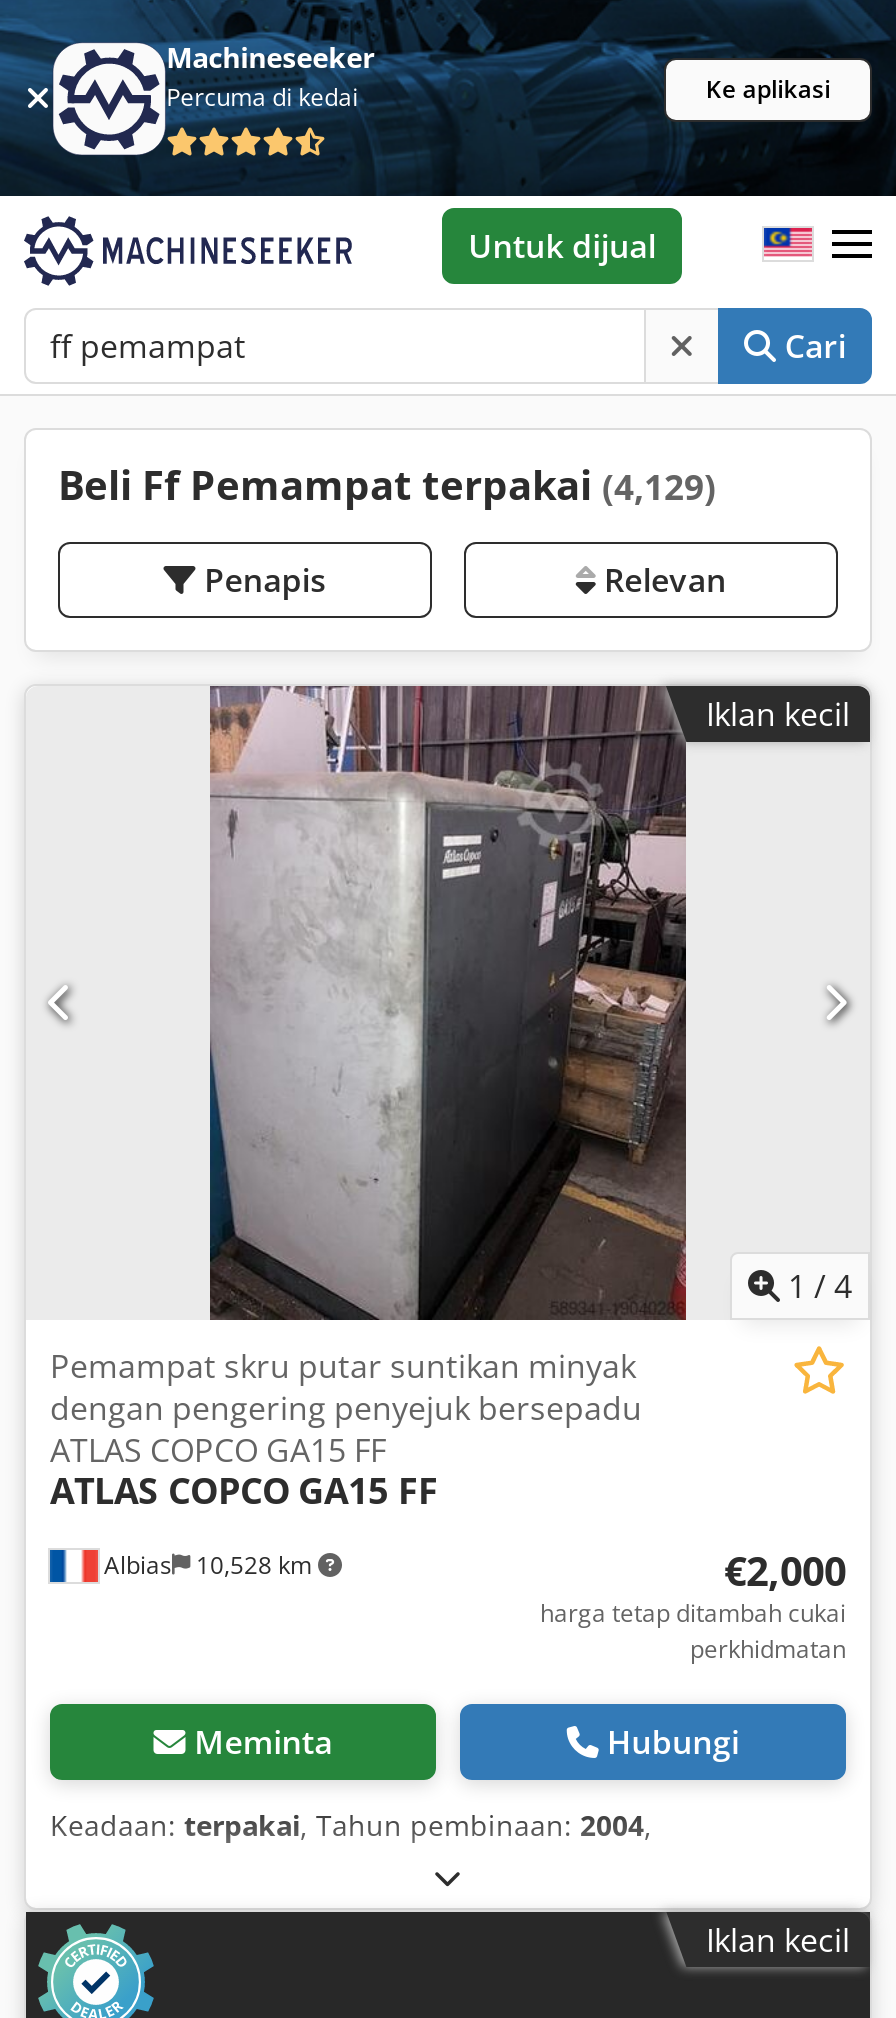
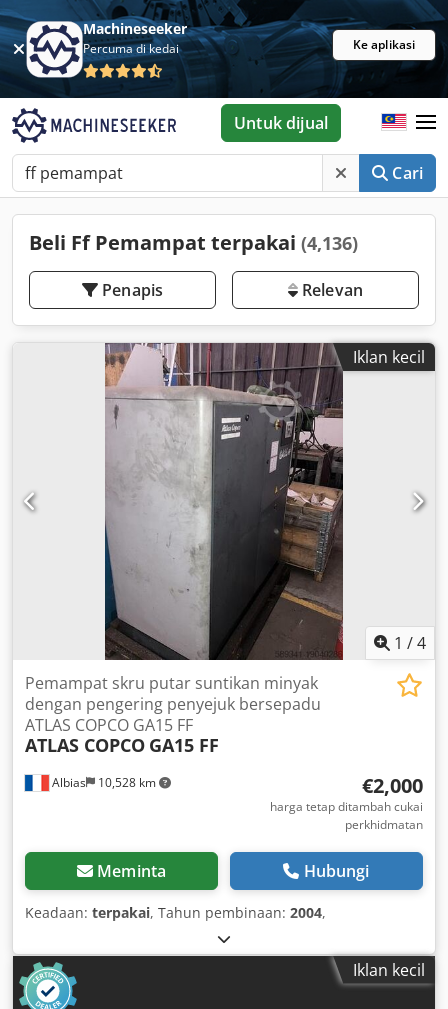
[58,458,716,512] Beli Ff Pemampat terpakai (4,129) -> [29,229,358,256] Beli Ff Pemampat terpakai (4,136)

